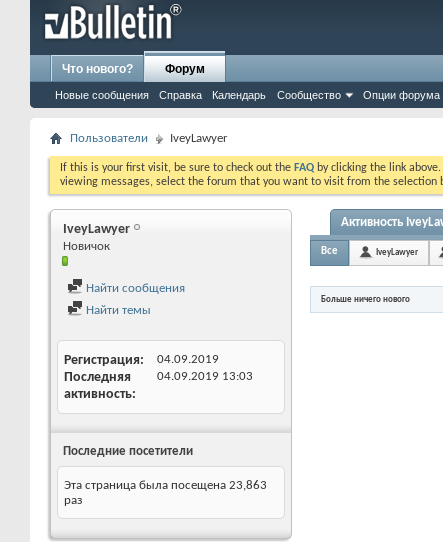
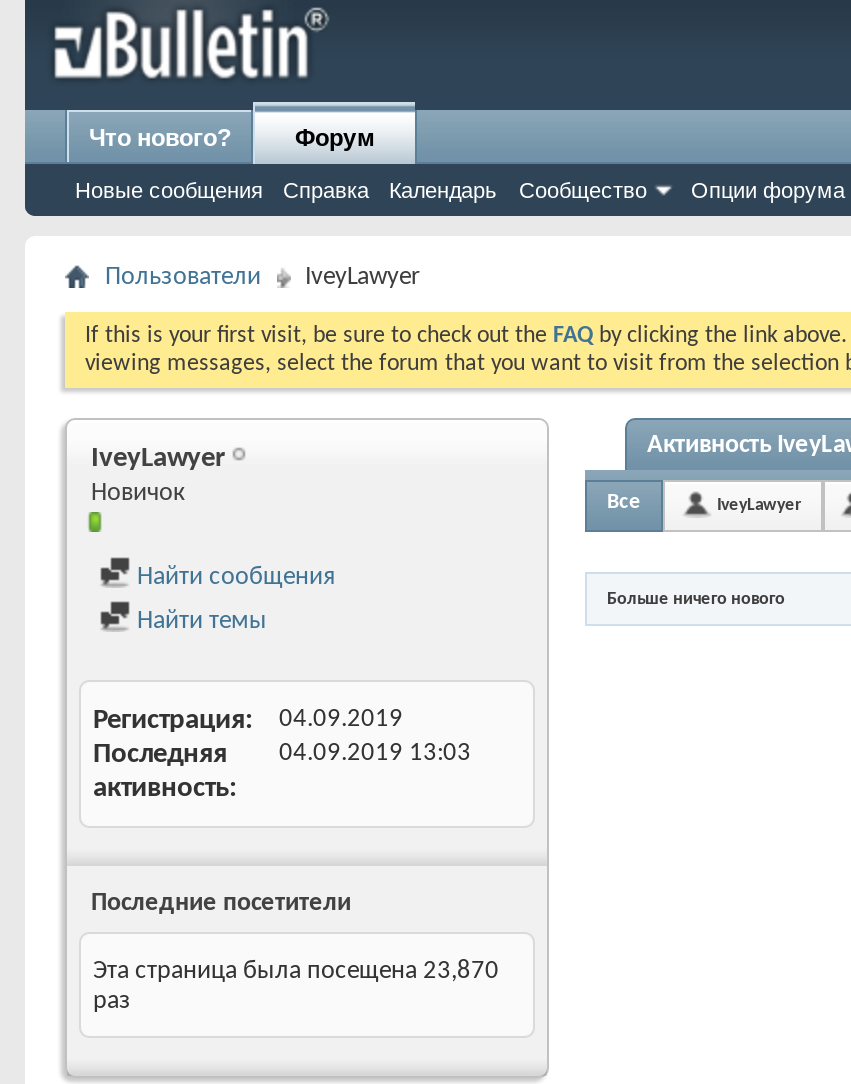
[64,479,267,492] Эта страница была посещена 23,863 -> [93,958,499,984] Эта страница была посещена 23,870

